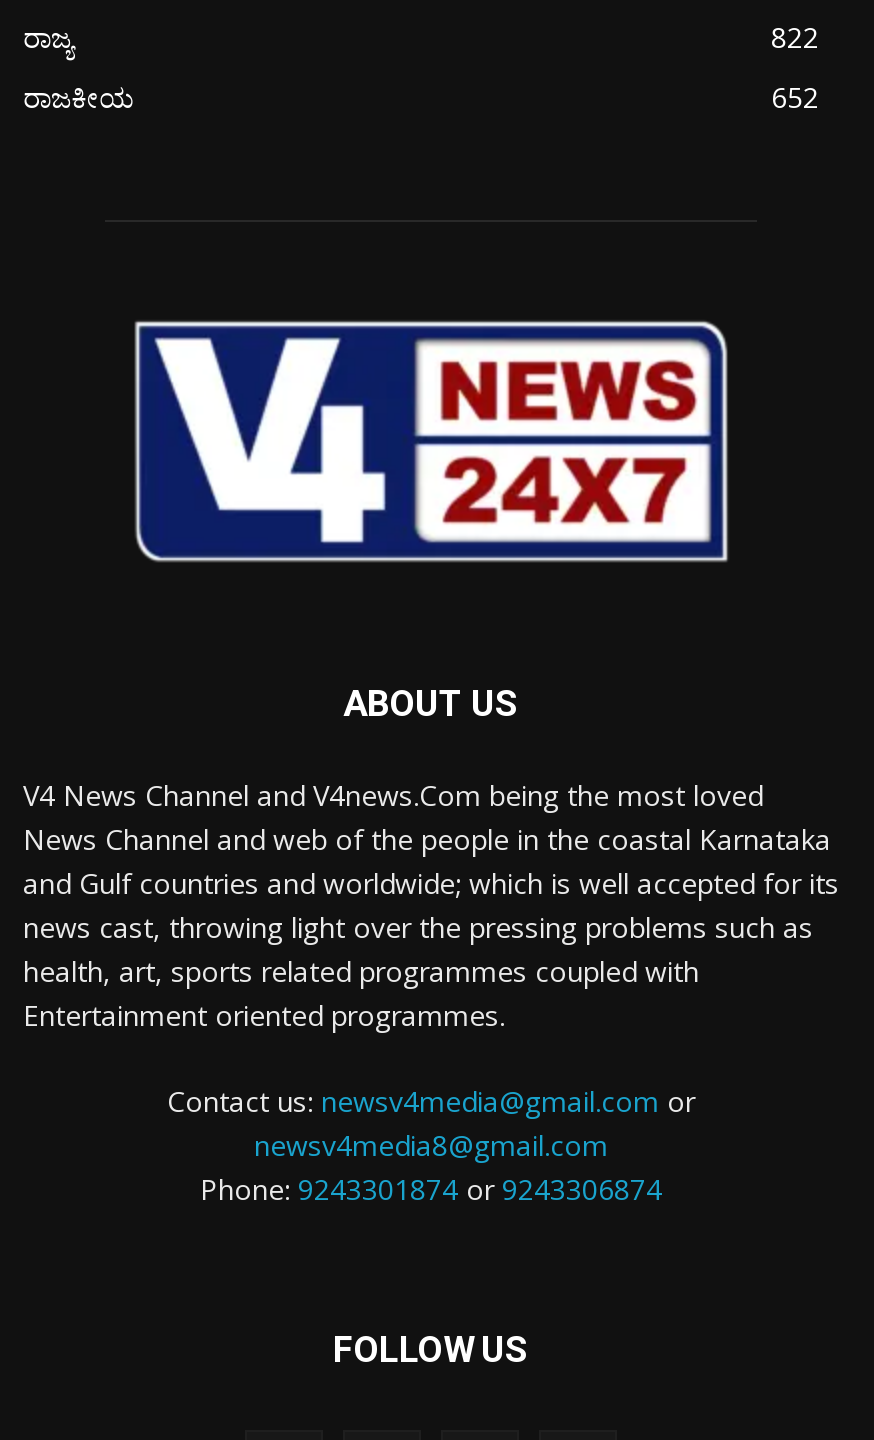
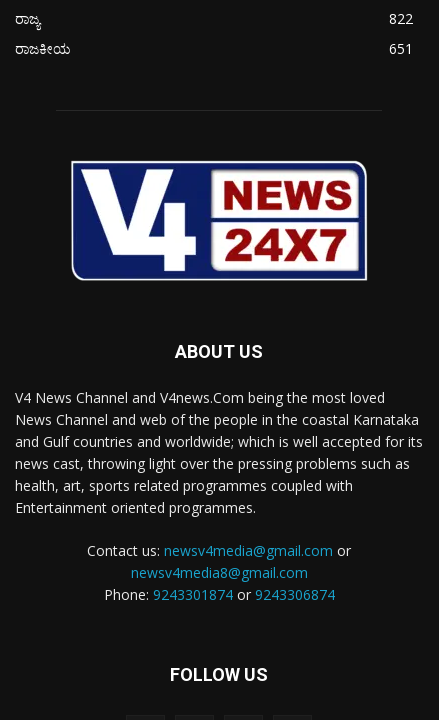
[771,77,819,115] 652 -> [389,39,413,58] 651

